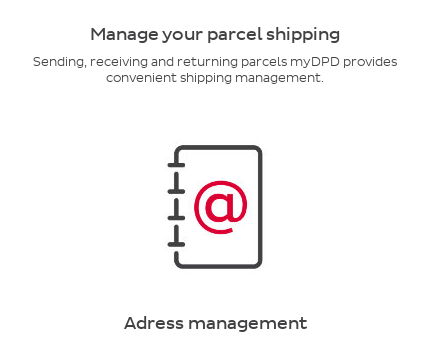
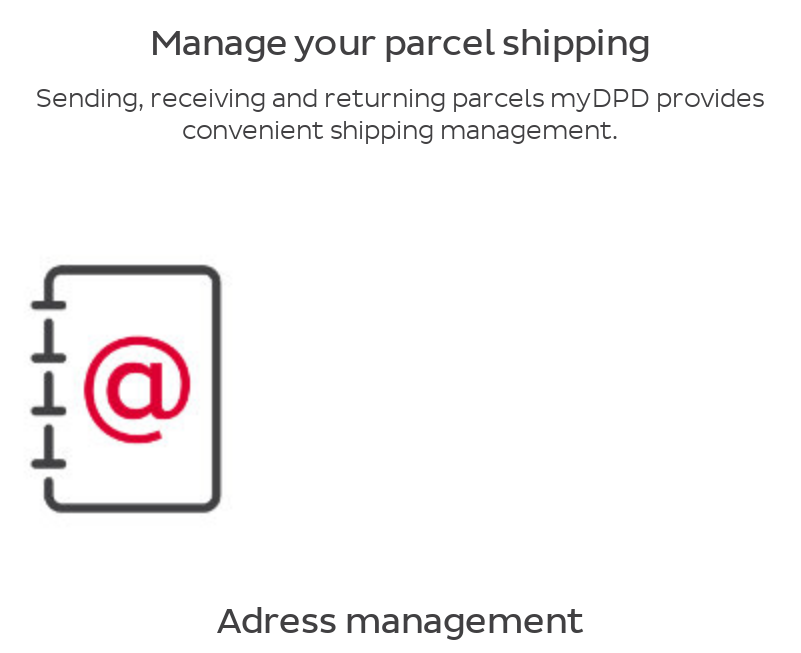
none -> [28,263,224,515] [image]
[166,144,264,270] [image] -> none

